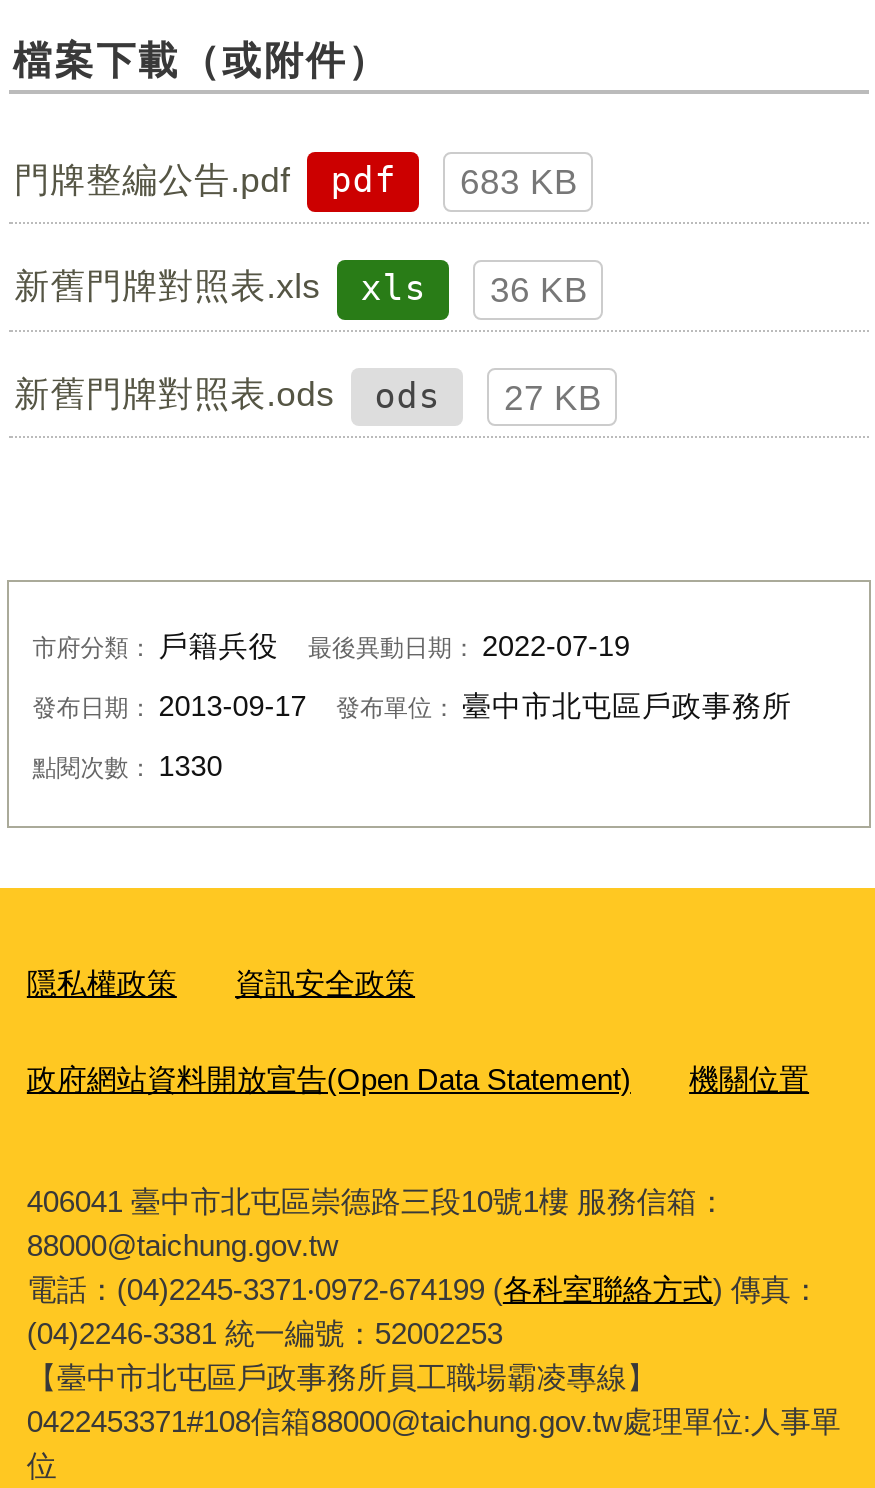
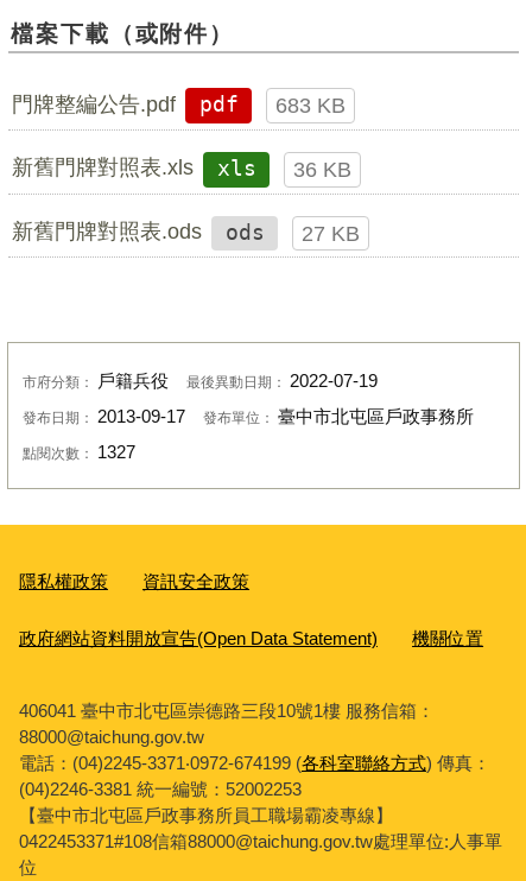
[32,750,222,782] 點閱次數：1330 -> [22,443,135,462] 點閱次數：1327

